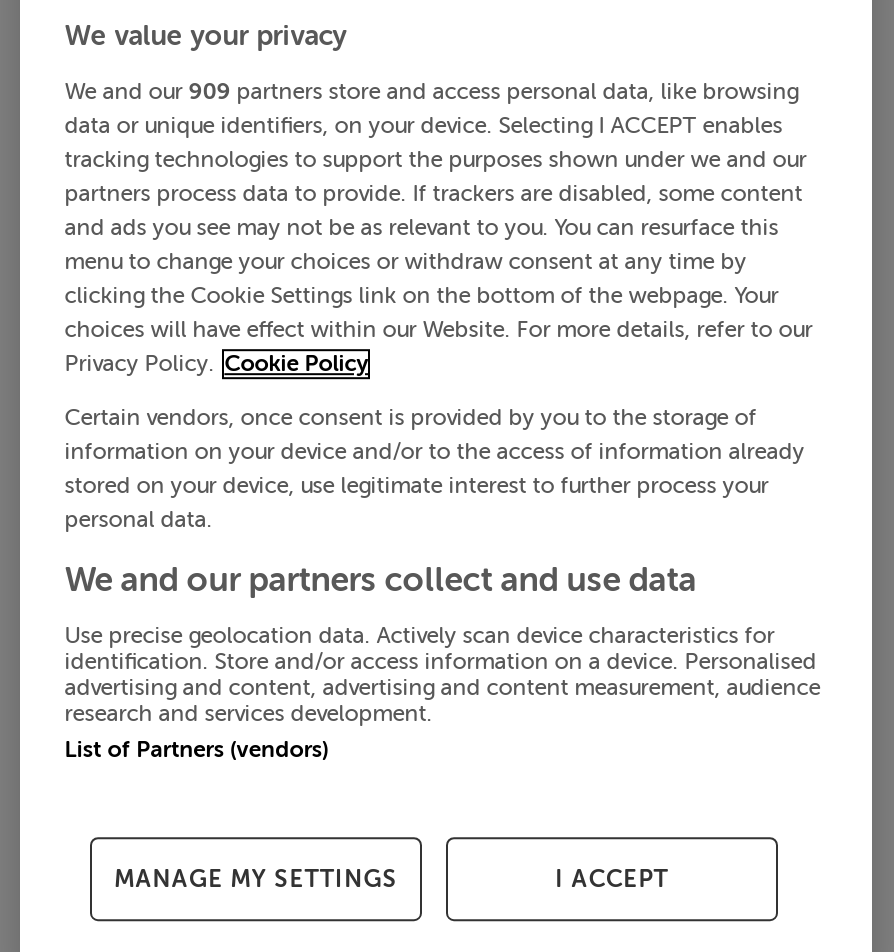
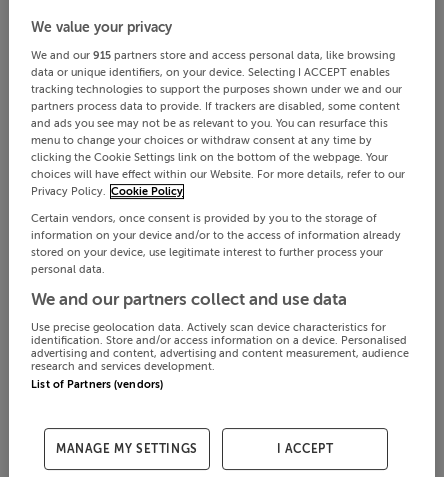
[64,80,798,106] We and our 909 partners store and access personal data, like browsing -> [31,49,395,62] We and our 915 partners store and access personal data, like browsing

